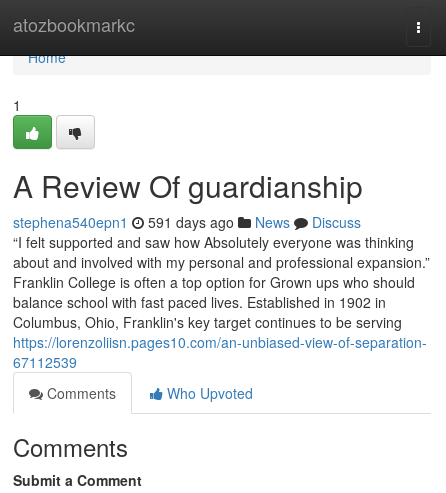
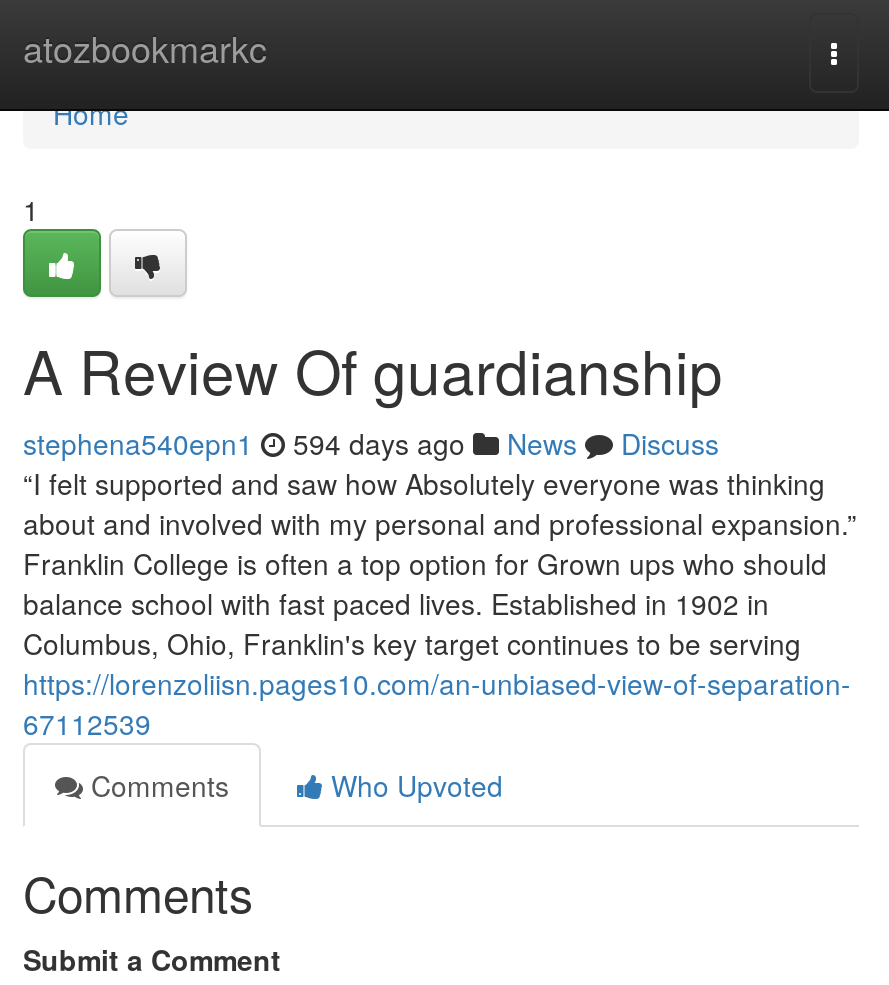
[13,212,361,232] stephena540epn1 591 days ago News Discuss -> [23,423,719,463] stephena540epn1 594 days ago News Discuss

